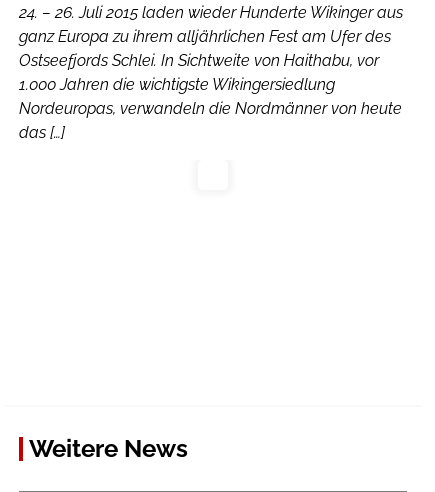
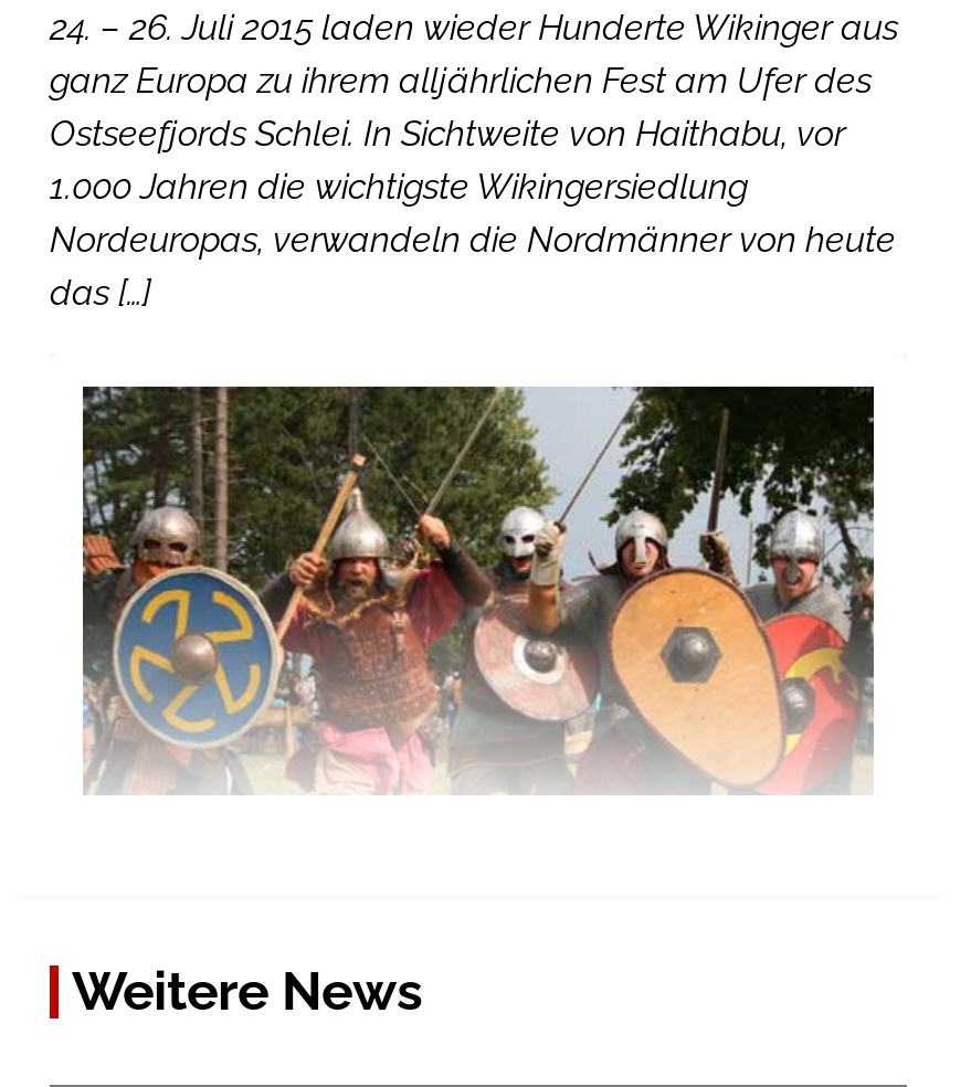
none -> [81,384,876,795] [image]

